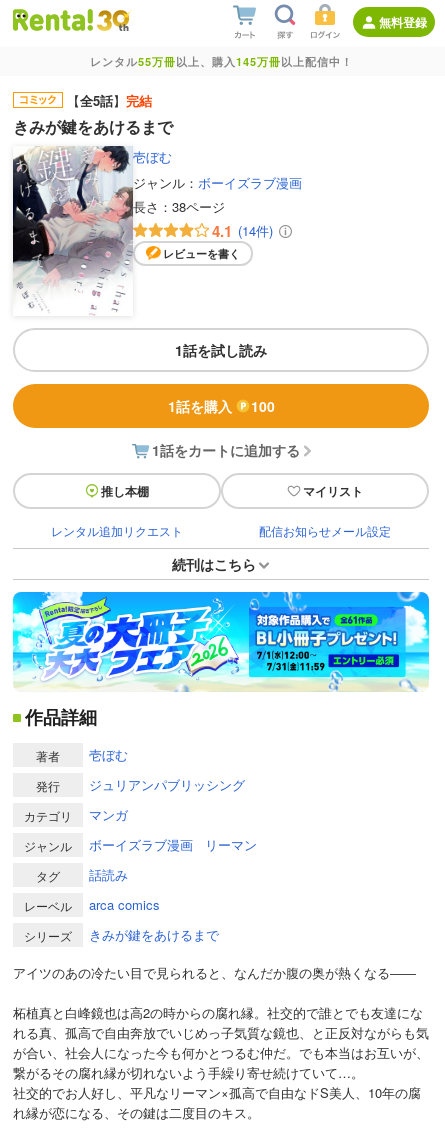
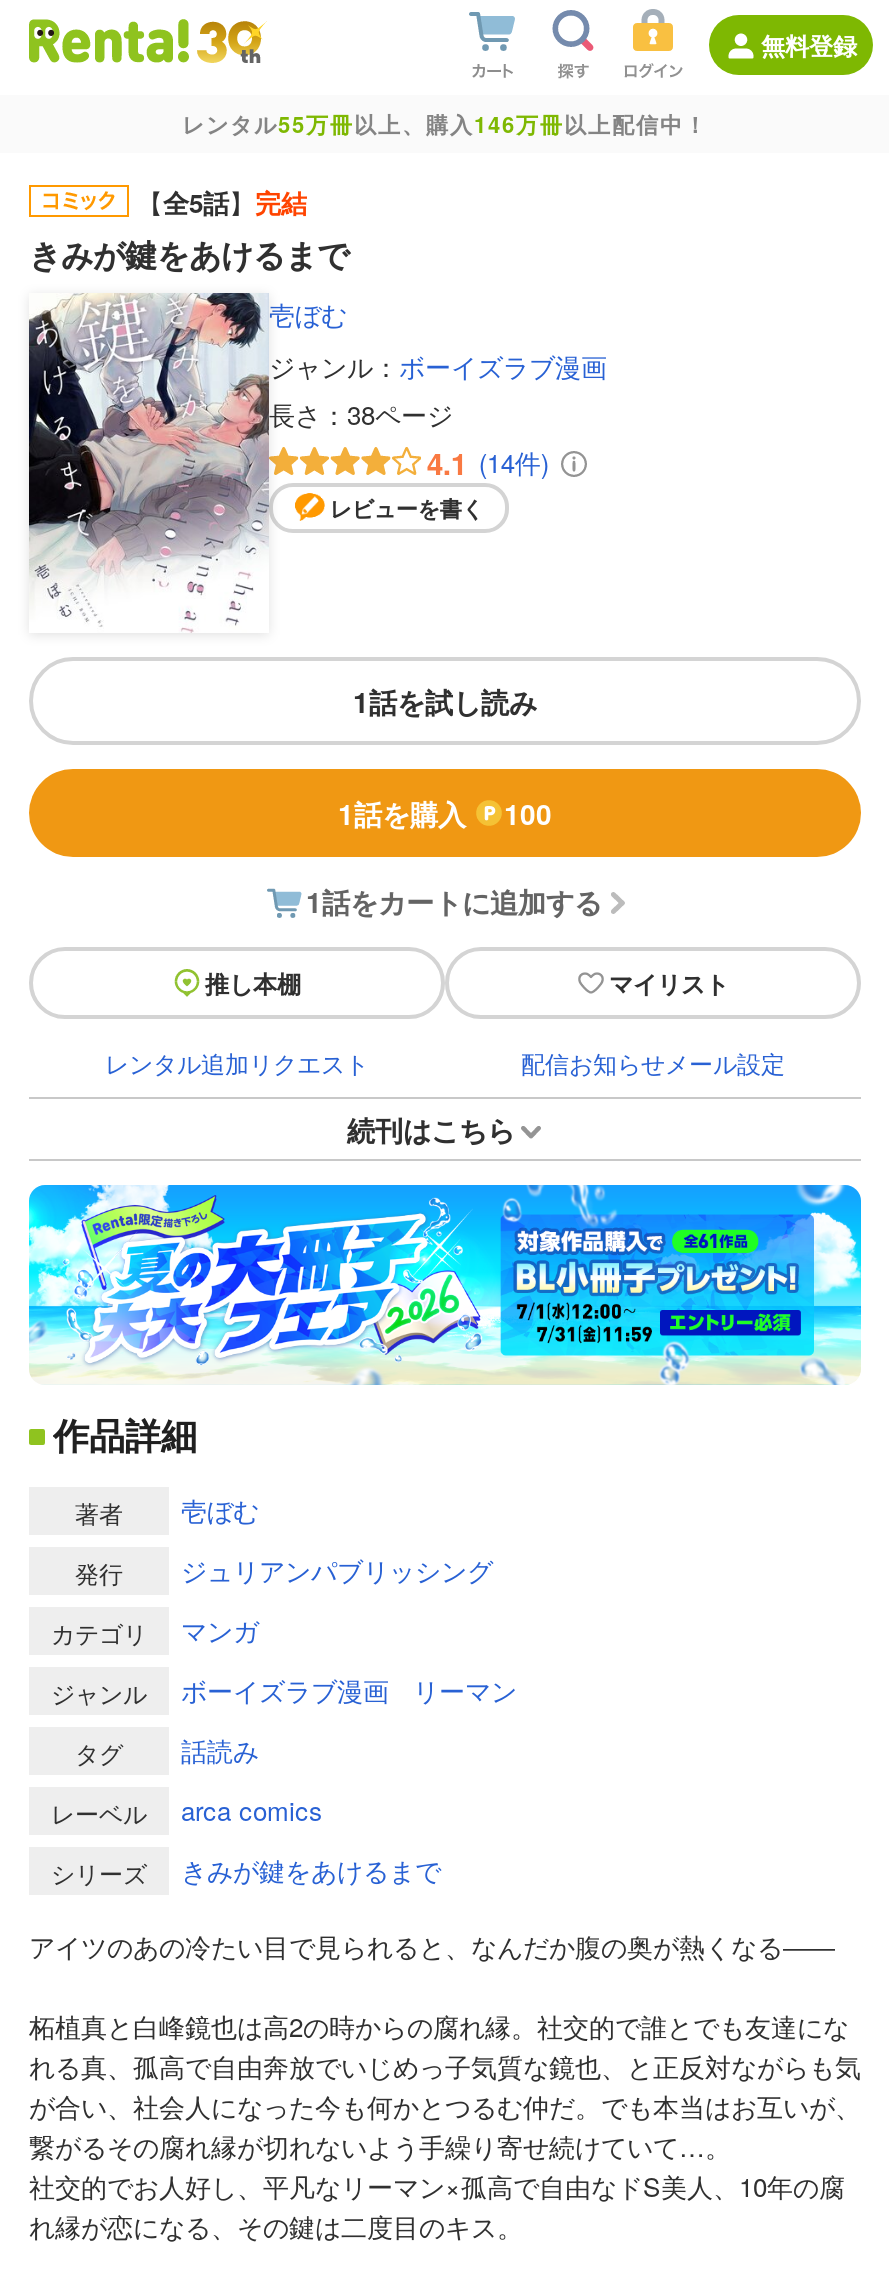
[89,54,352,69] レンタル55万冊以上、購入145万冊以上配信中！ -> [182,109,708,139] レンタル55万冊以上、購入146万冊以上配信中！

